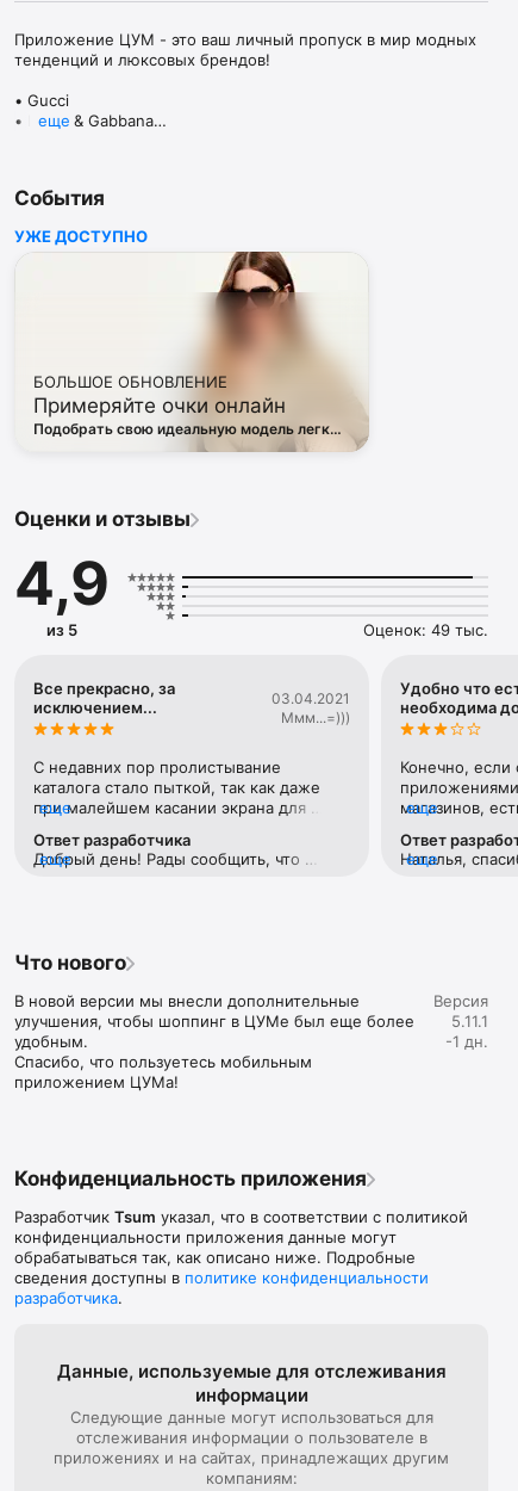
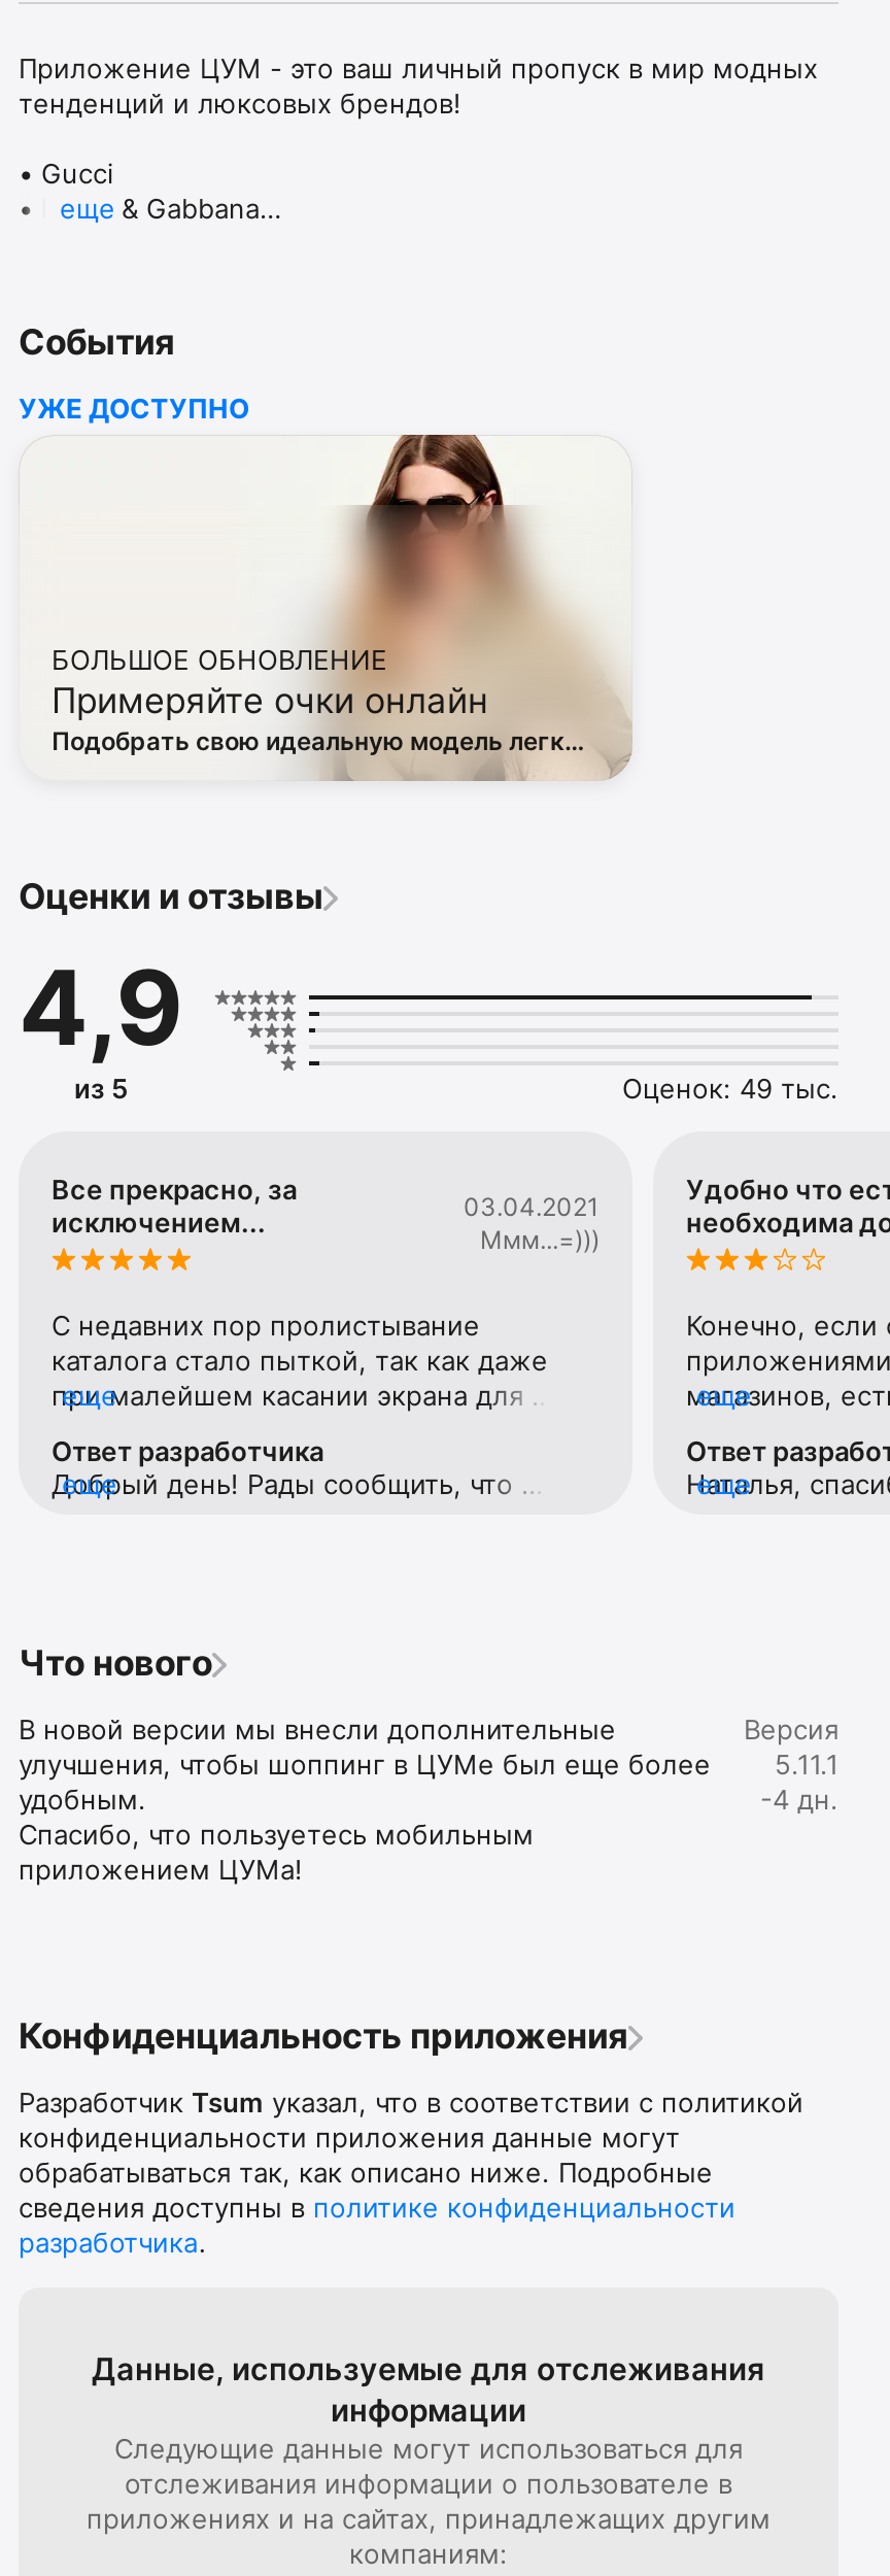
[445,1032,488,1051] -1 дн. -> [760,1783,838,1816] -4 дн.

